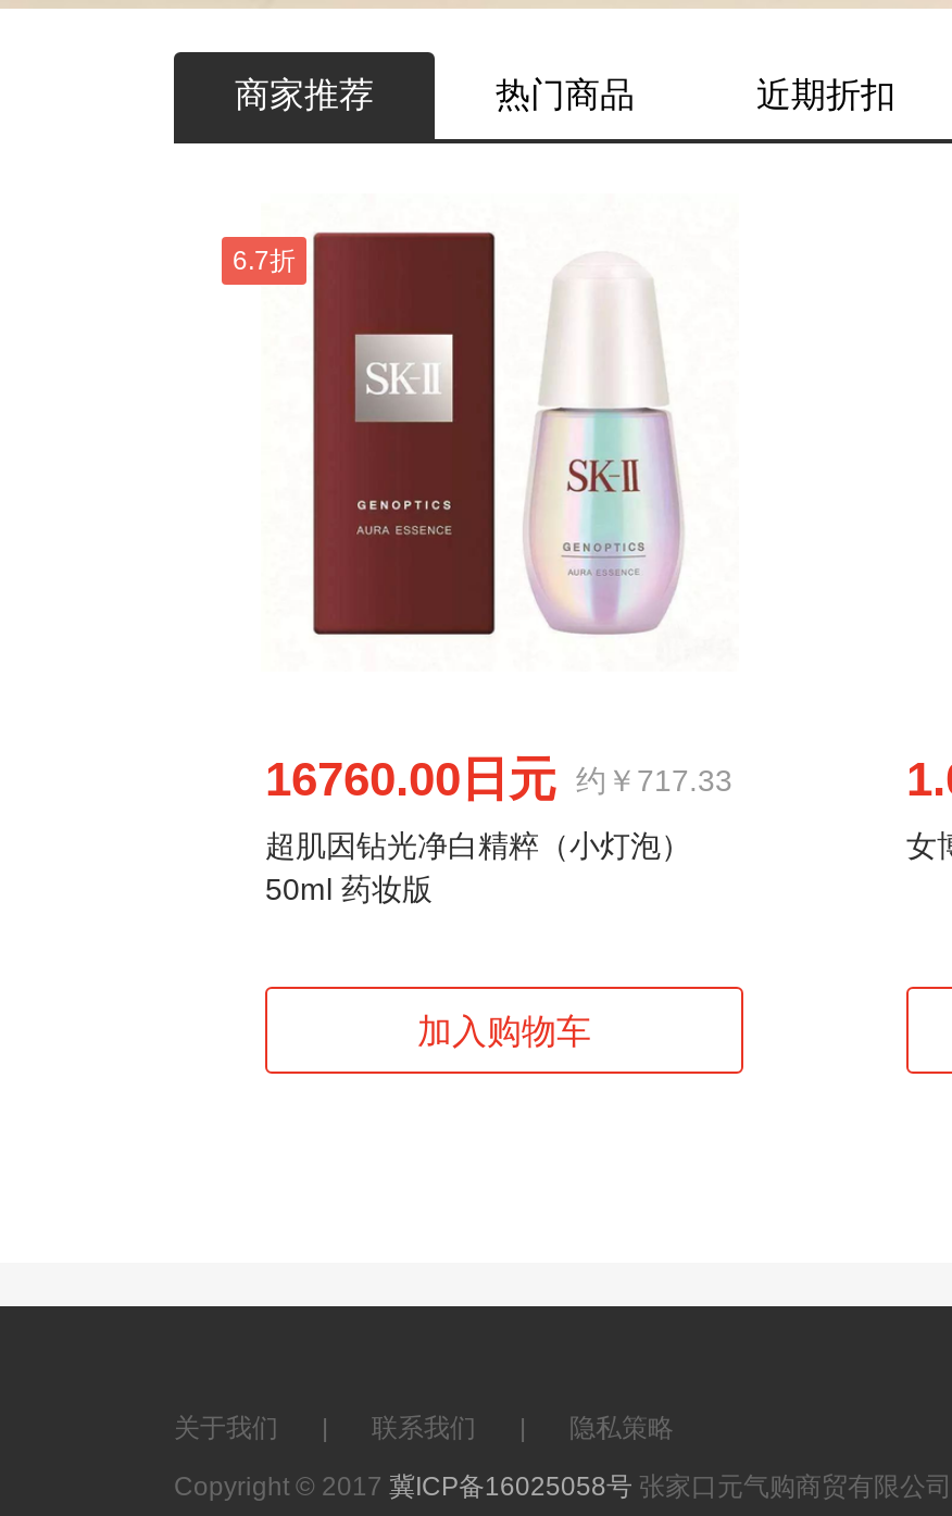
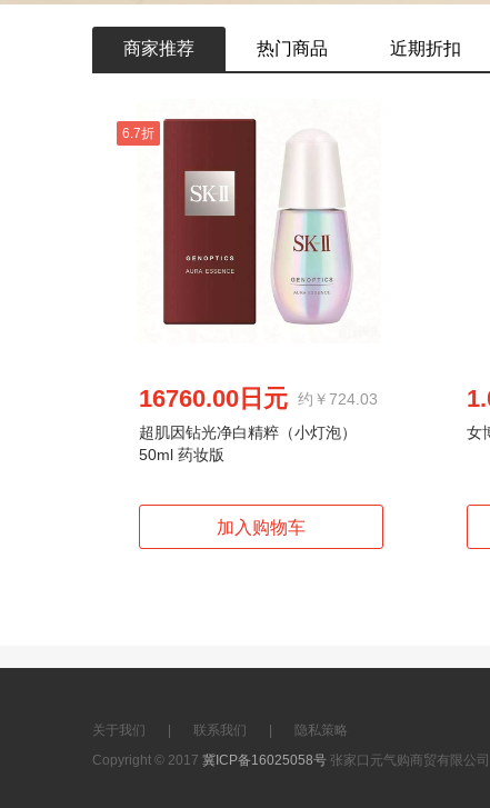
[265,753,732,807] 16760.00日元 约￥717.33 -> [139,385,378,413] 16760.00日元 约￥724.03

